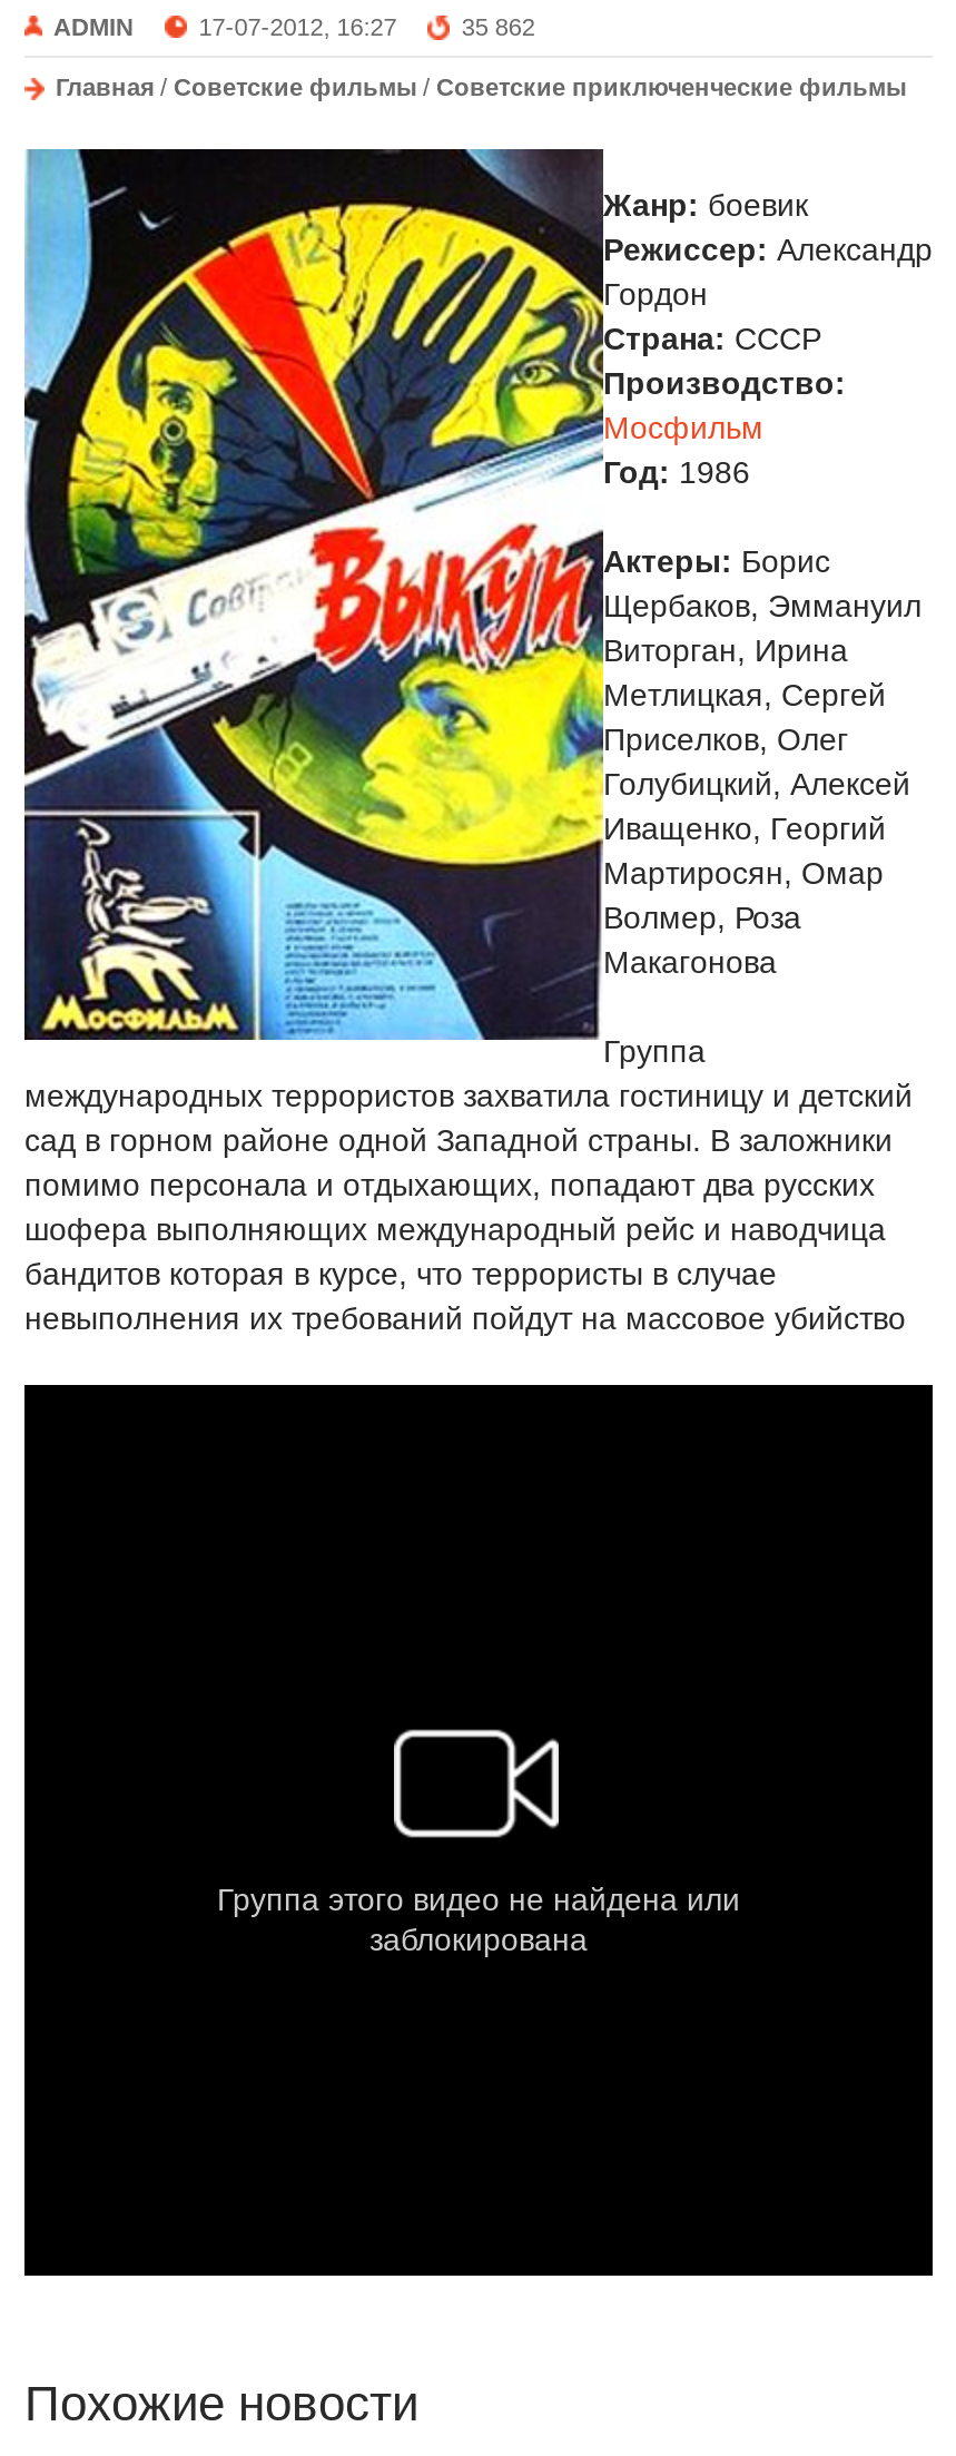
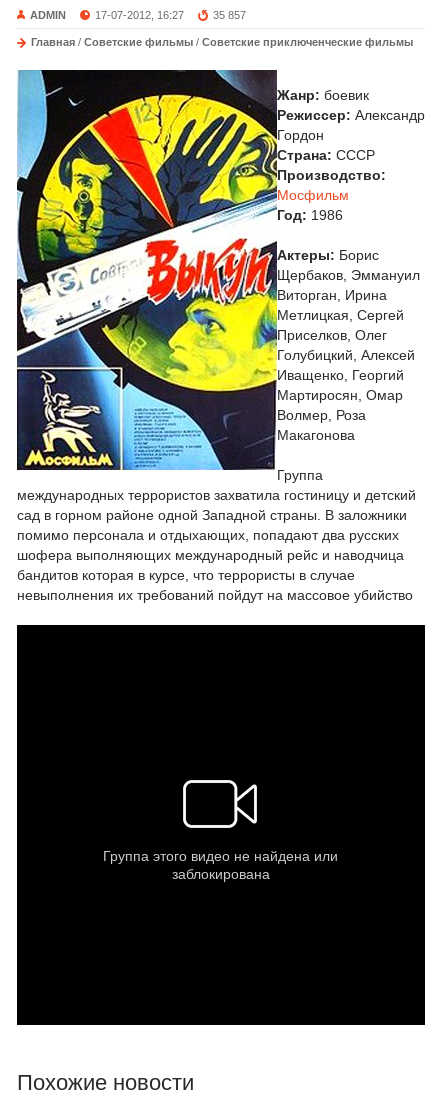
[462,13,535,40] 35 862 -> [213,9,246,21] 35 857

